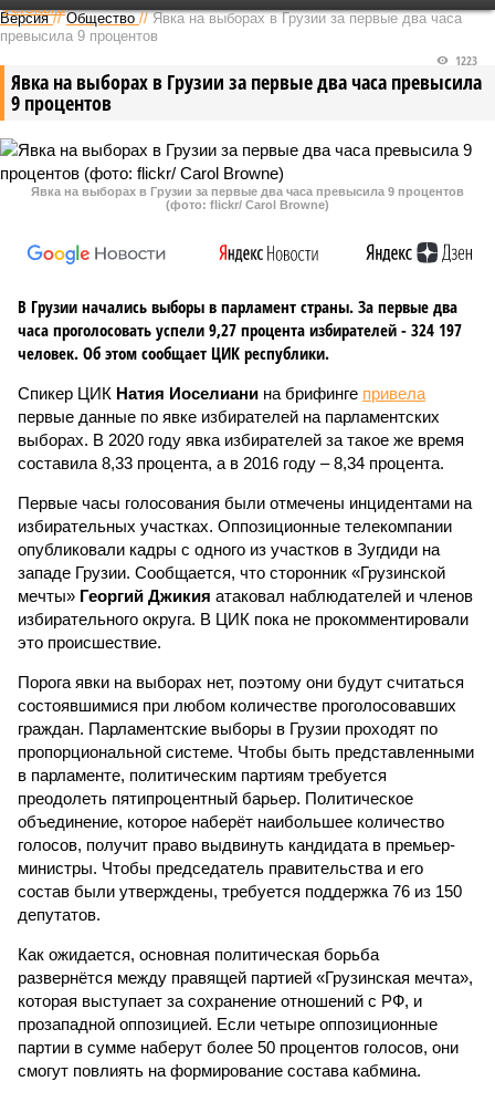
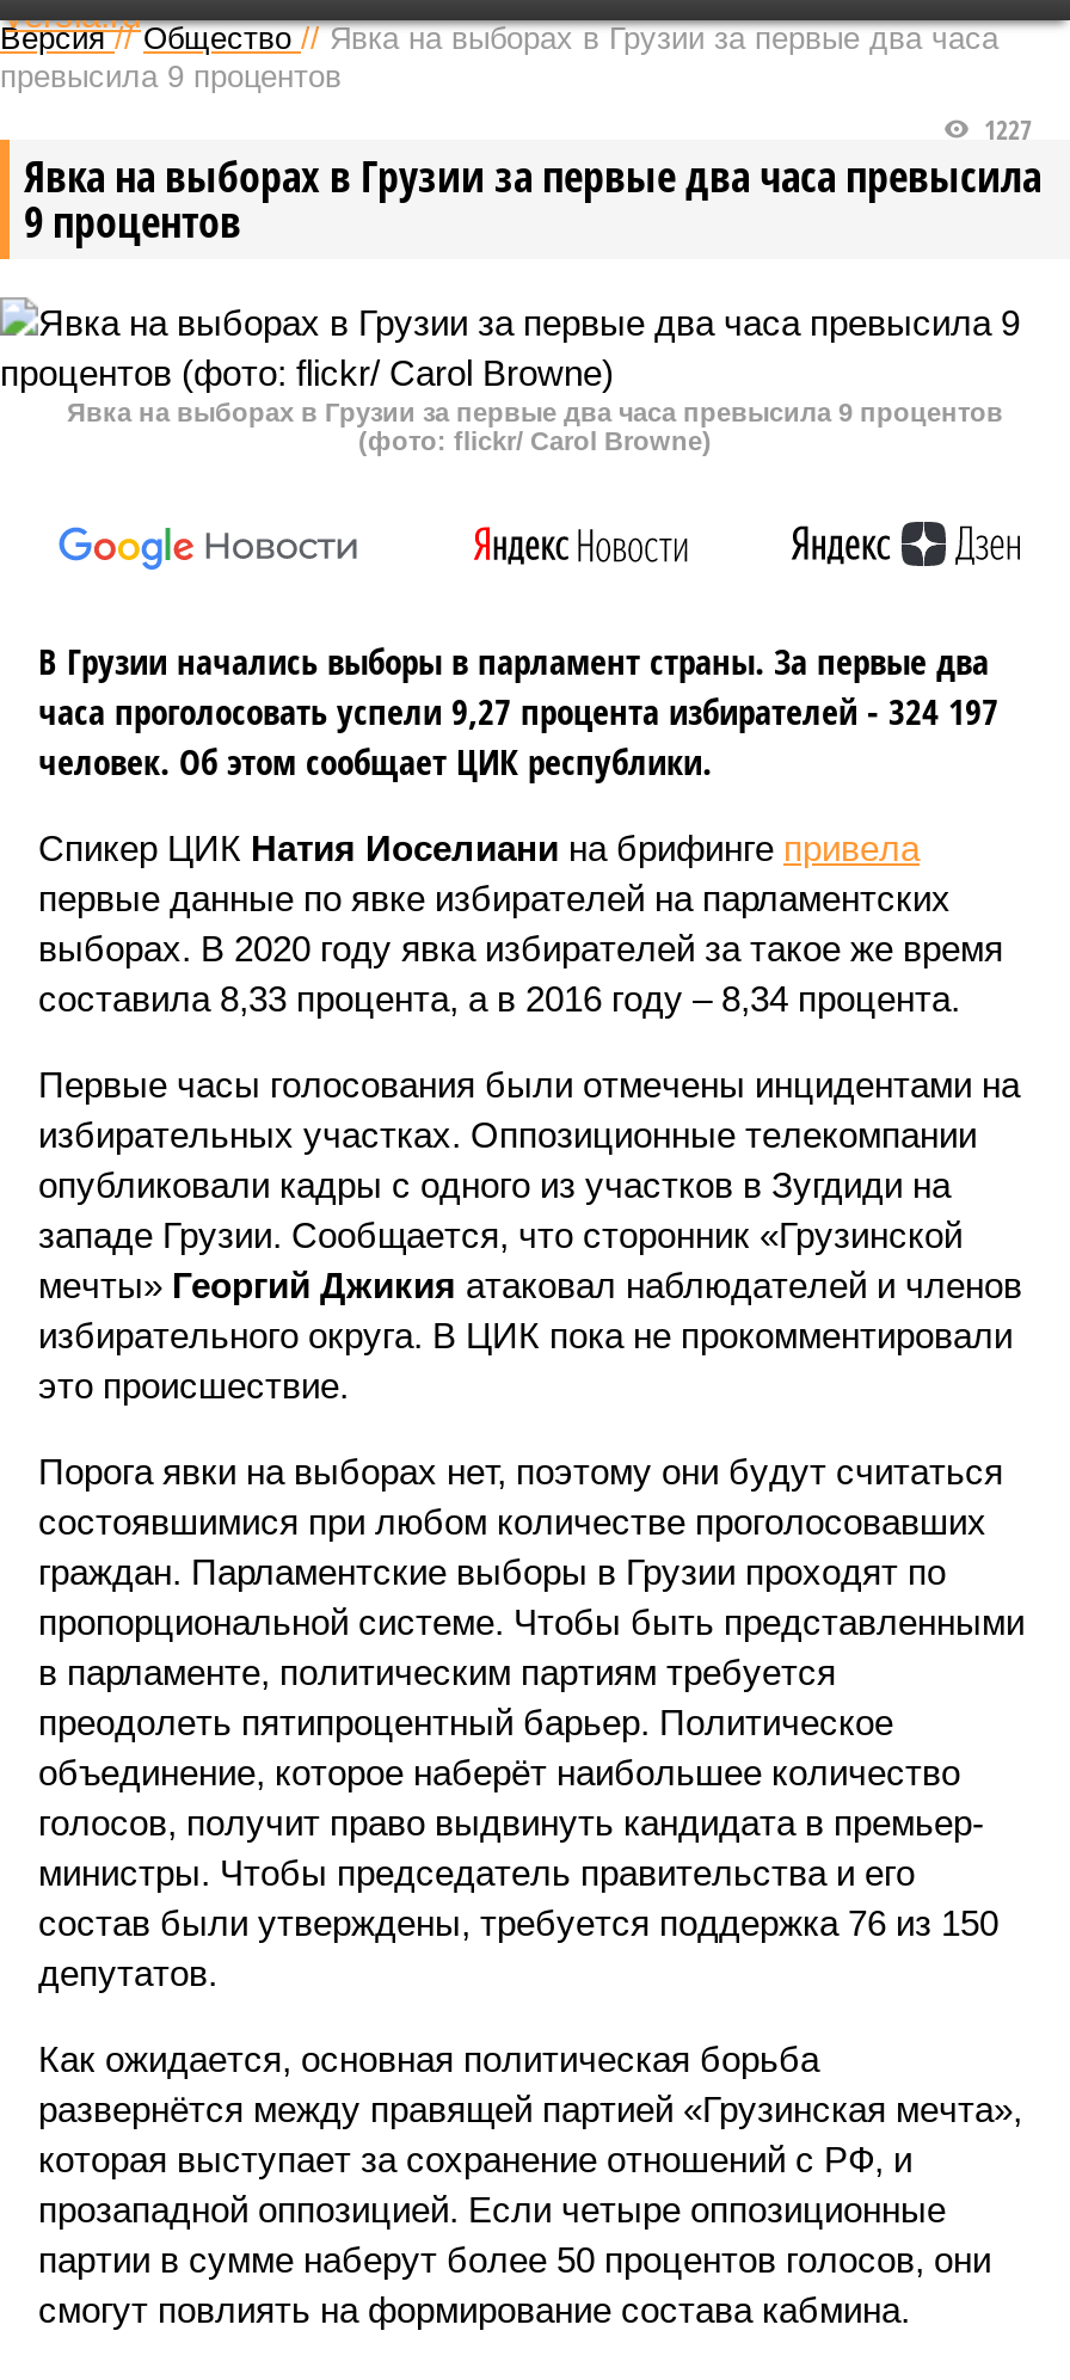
[452,52,477,69] 1223 -> [977,111,1032,147] 1227

